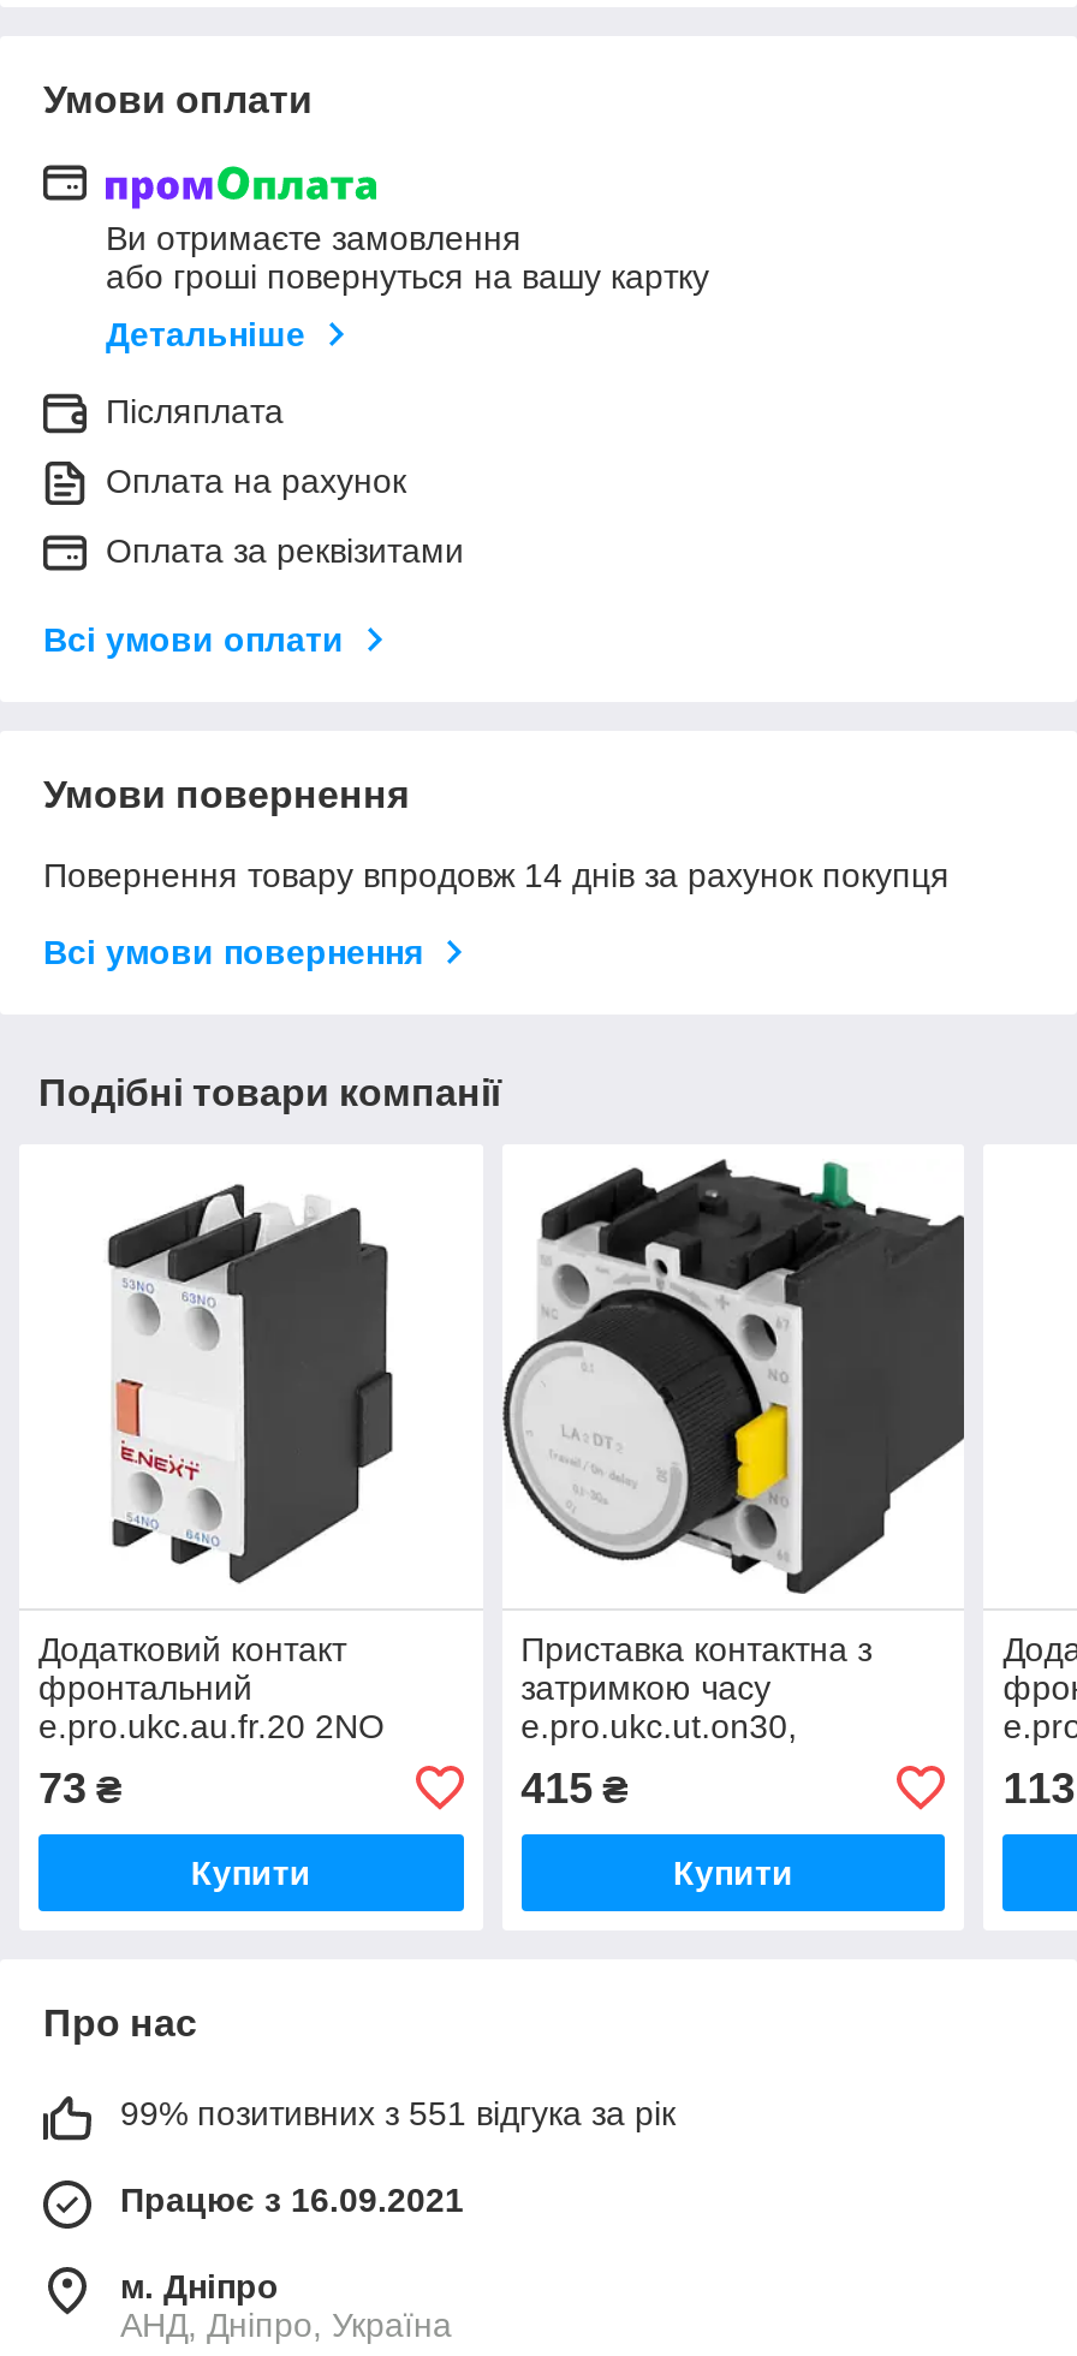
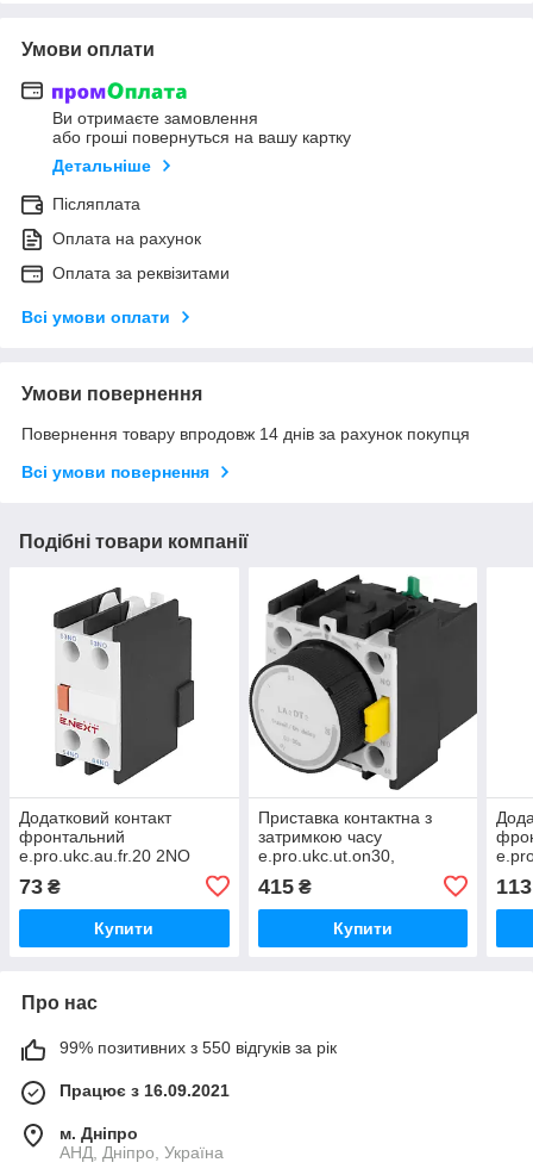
[120,2093,676,2132] 99% позитивних з 551 відгука за рік -> [59,1038,337,1057] 99% позитивних з 550 відгуків за рік

